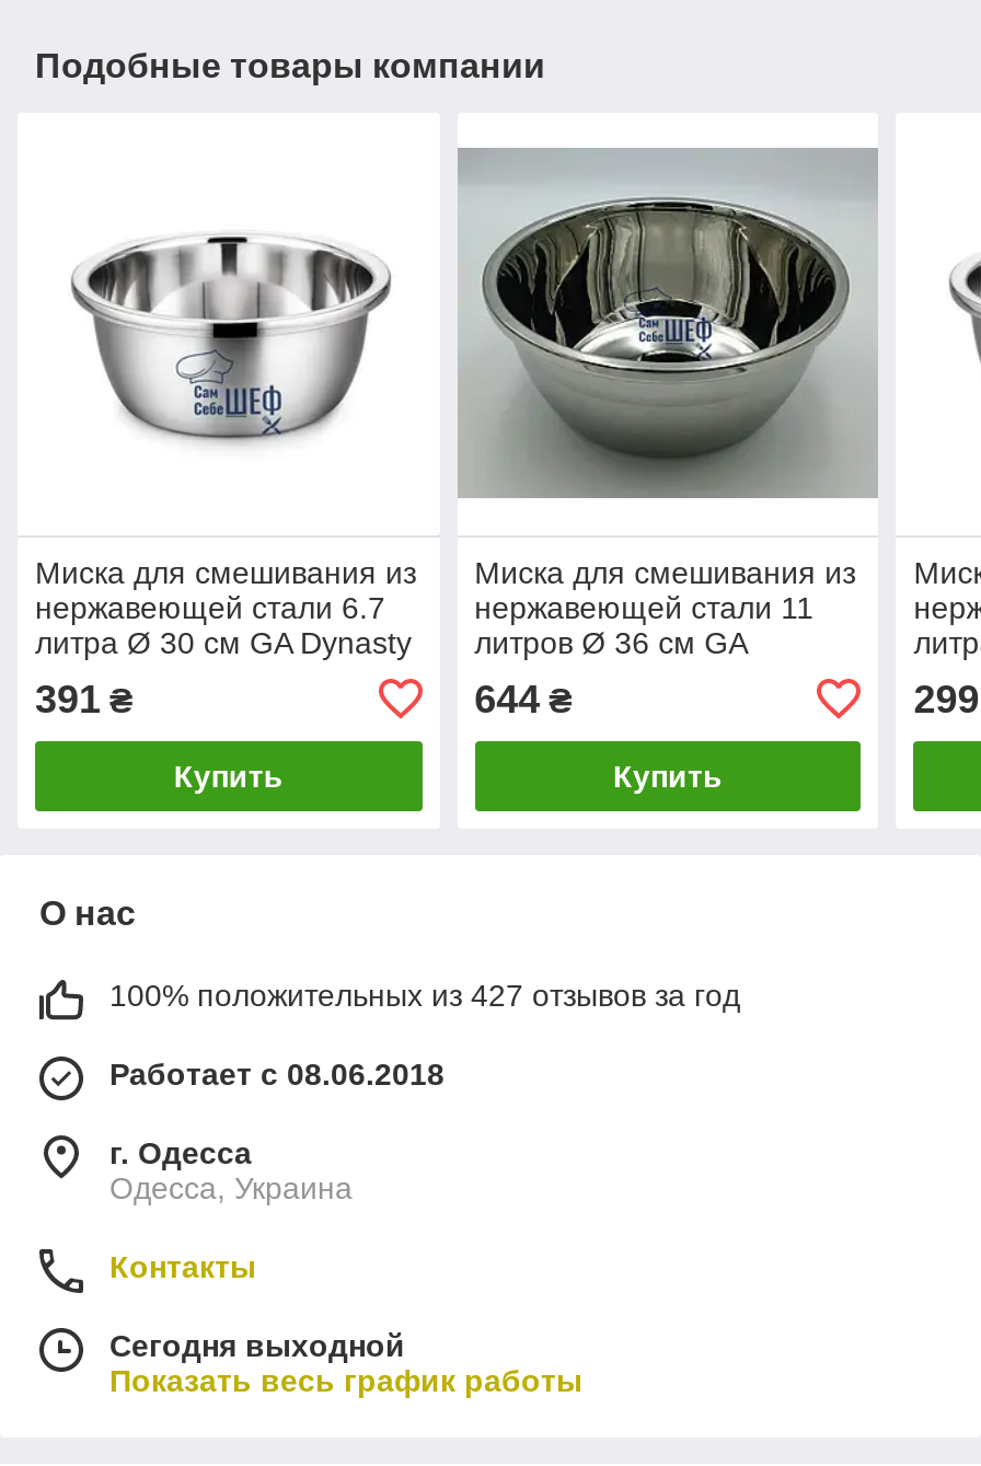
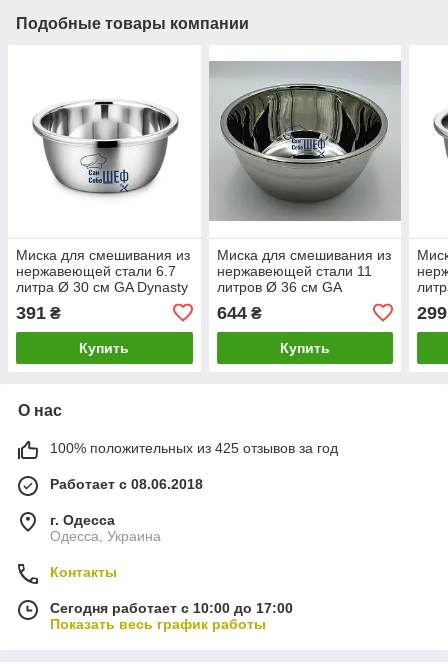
[109,977,740,1012] 100% положительных из 427 отзывов за год -> [50,439,338,455] 100% положительных из 425 отзывов за год
[109,1327,405,1362] Сегодня выходной -> [50,599,293,615] Сегодня работает с 10:00 до 17:00

